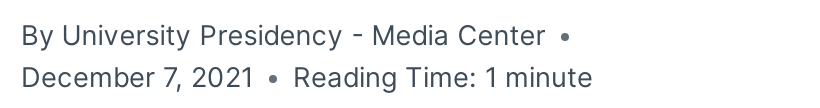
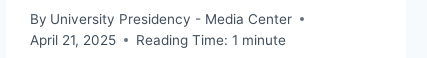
[21,61,593,93] December 7, 2021 Reading Time: 1 minute -> [30,32,286,48] April 21, 2025 Reading Time: 1 minute

